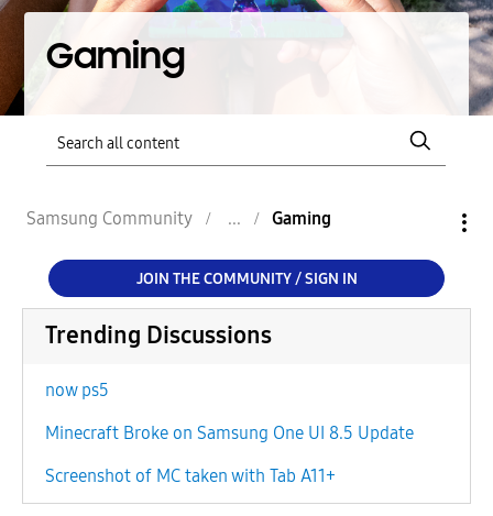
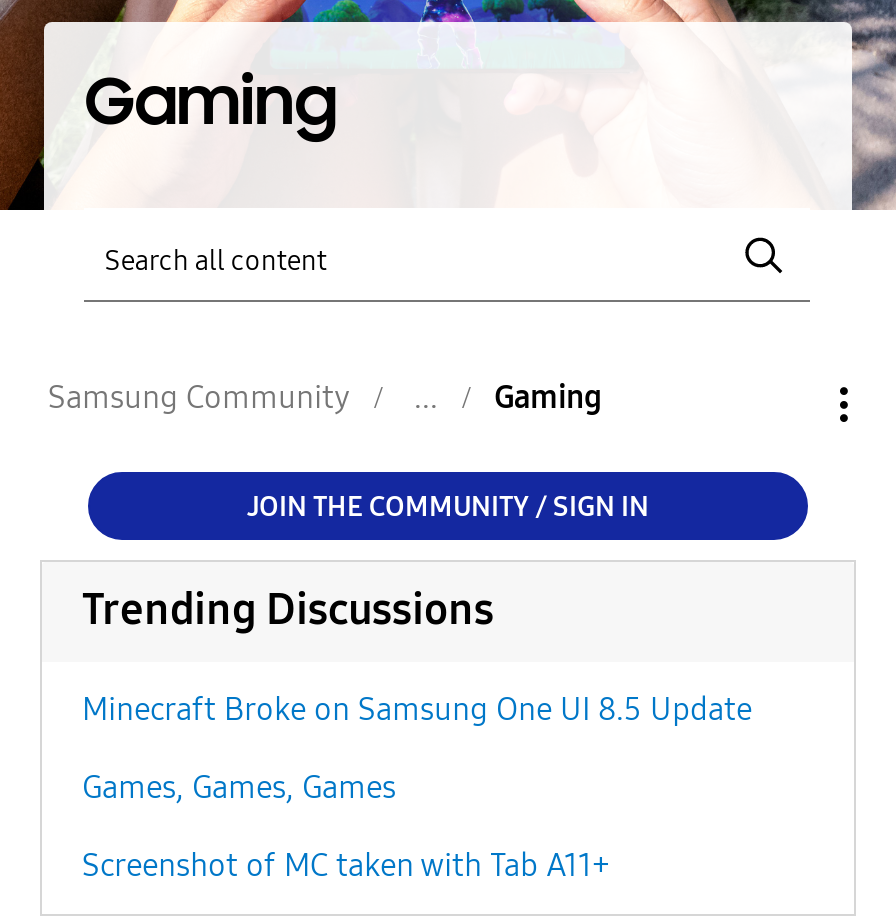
[45,380,109,400] now ps5 -> none
moved [45,422,414,443] -> [82,690,752,728]: Minecraft Broke on Samsung One UI 8.5 Update
none -> [82,768,396,806] Games, Games, Games

